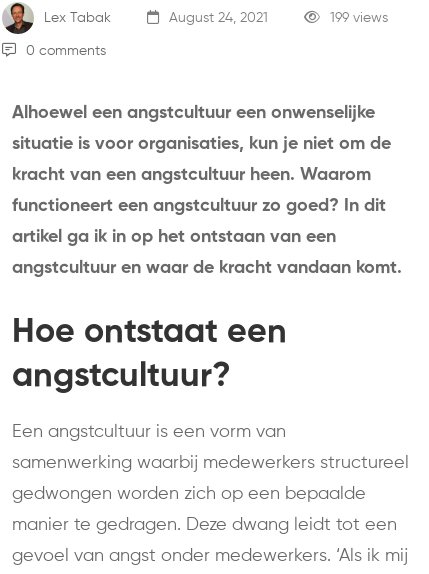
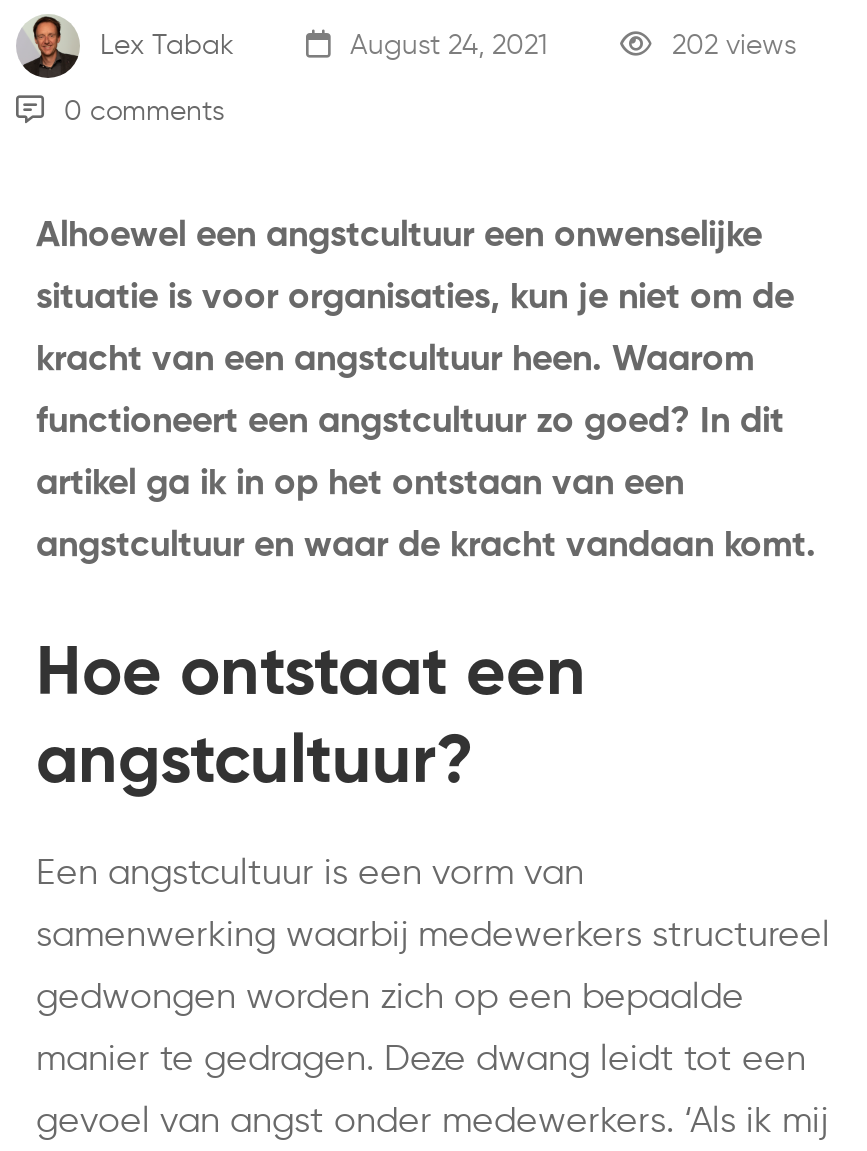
[330,11,388,25] 199 views -> [672,31,796,59] 202 views

